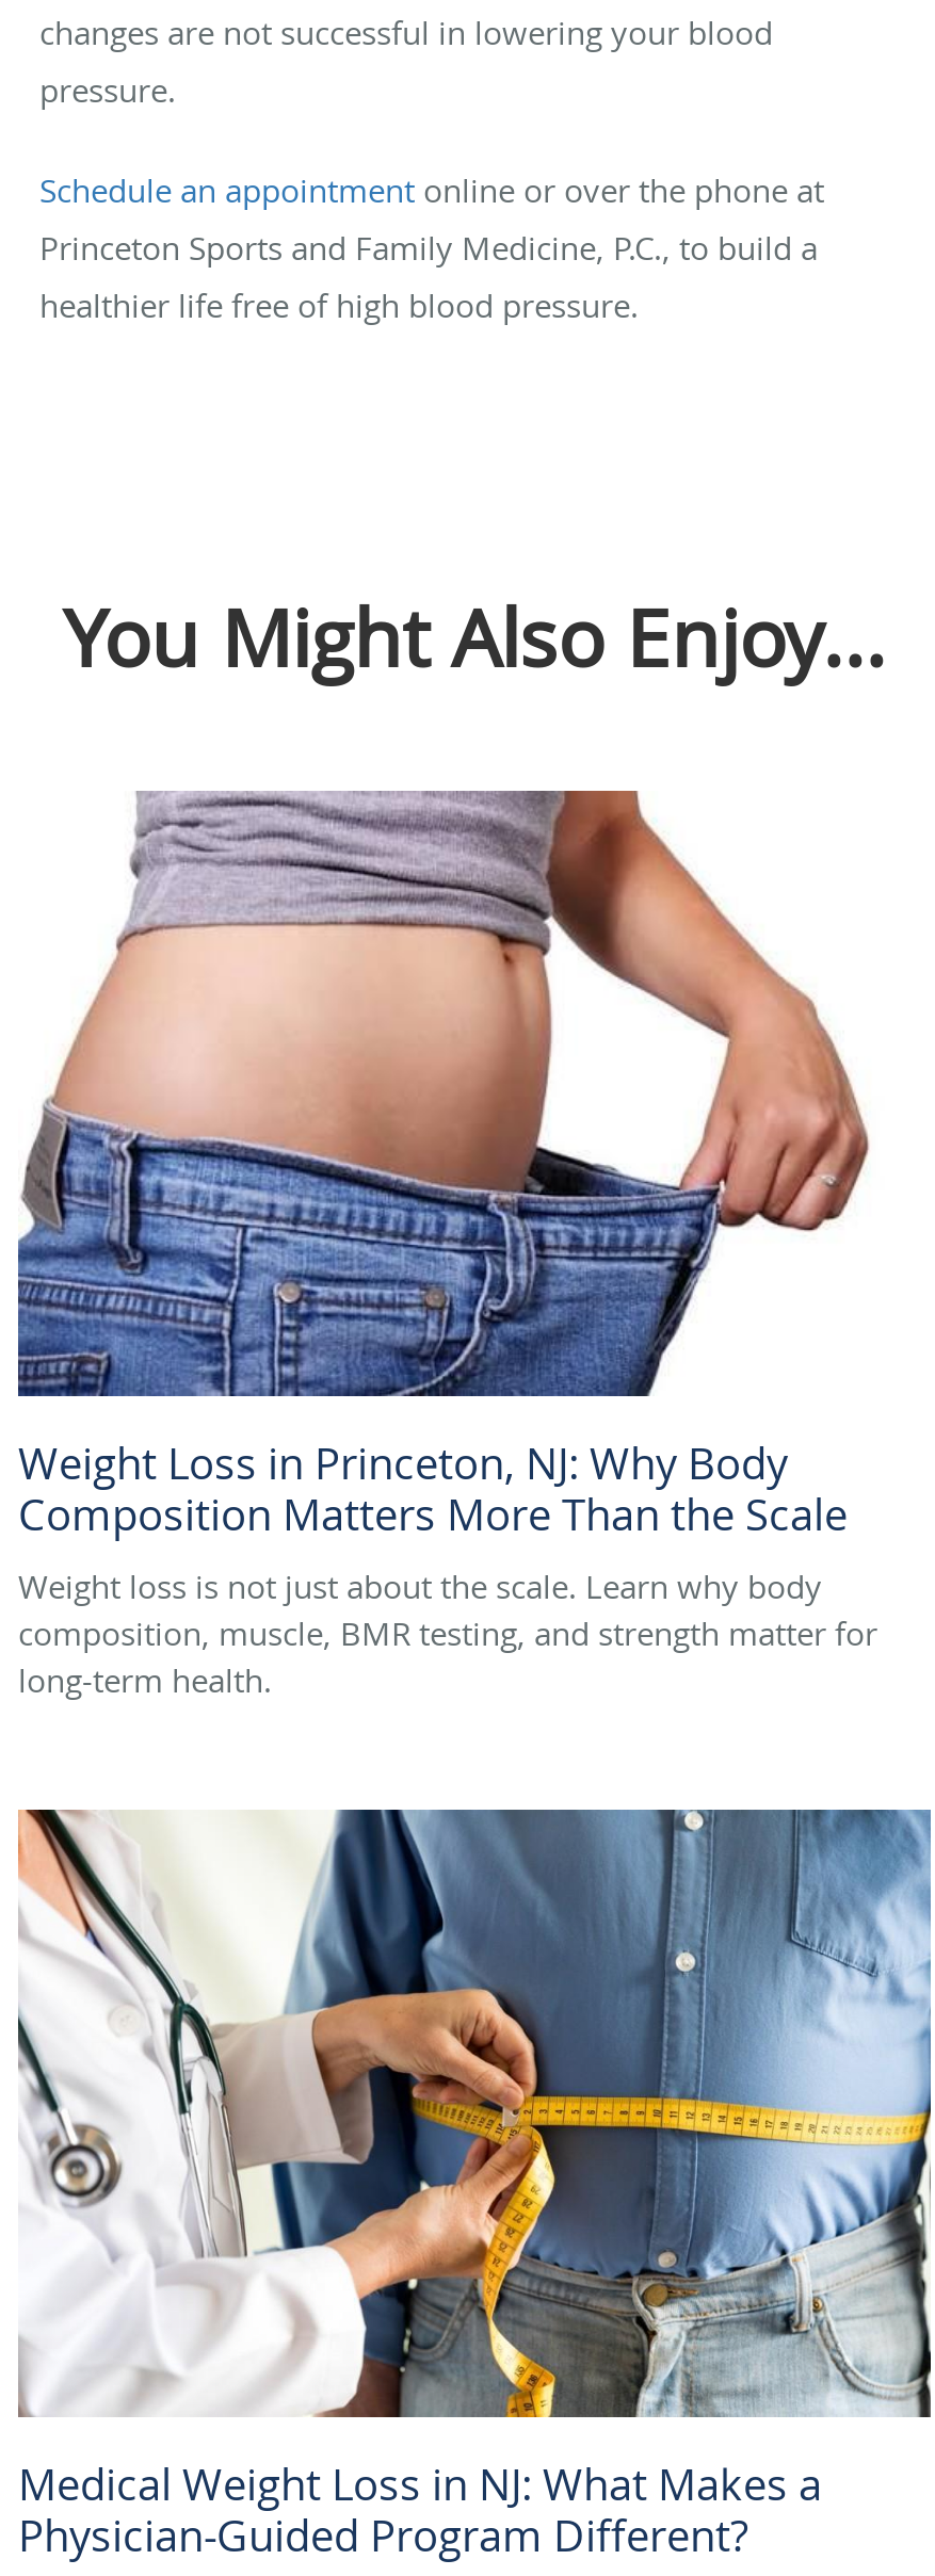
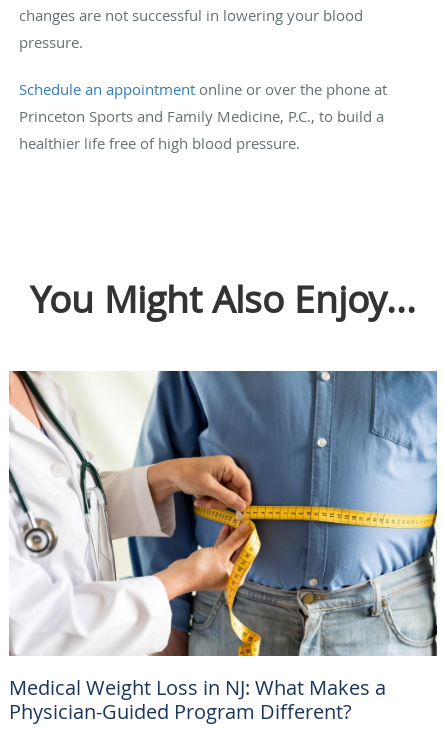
[16,791,877,1701] [image] | Weight Loss in Princeton, NJ: Why Body | Composition Matters More Than the Scale | Weight loss is not just about the scale. Learn why body | composition, muscle, BMR testing, and strength matter for | long-term health. -> none

